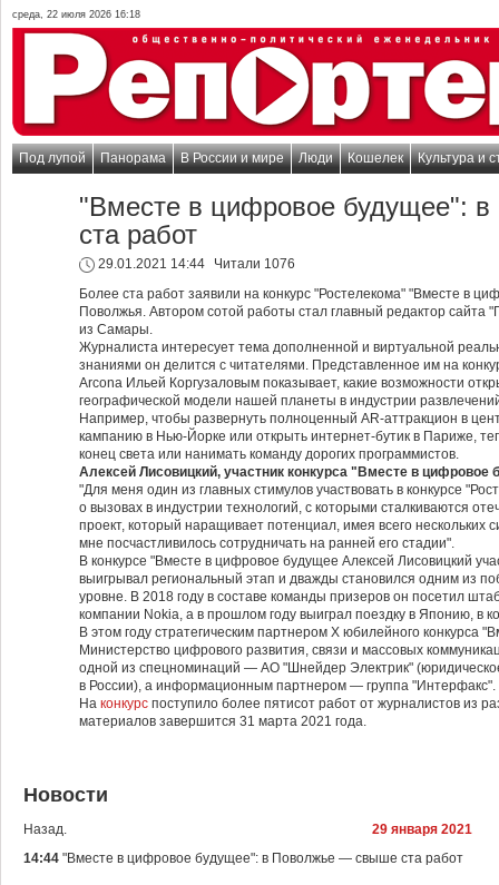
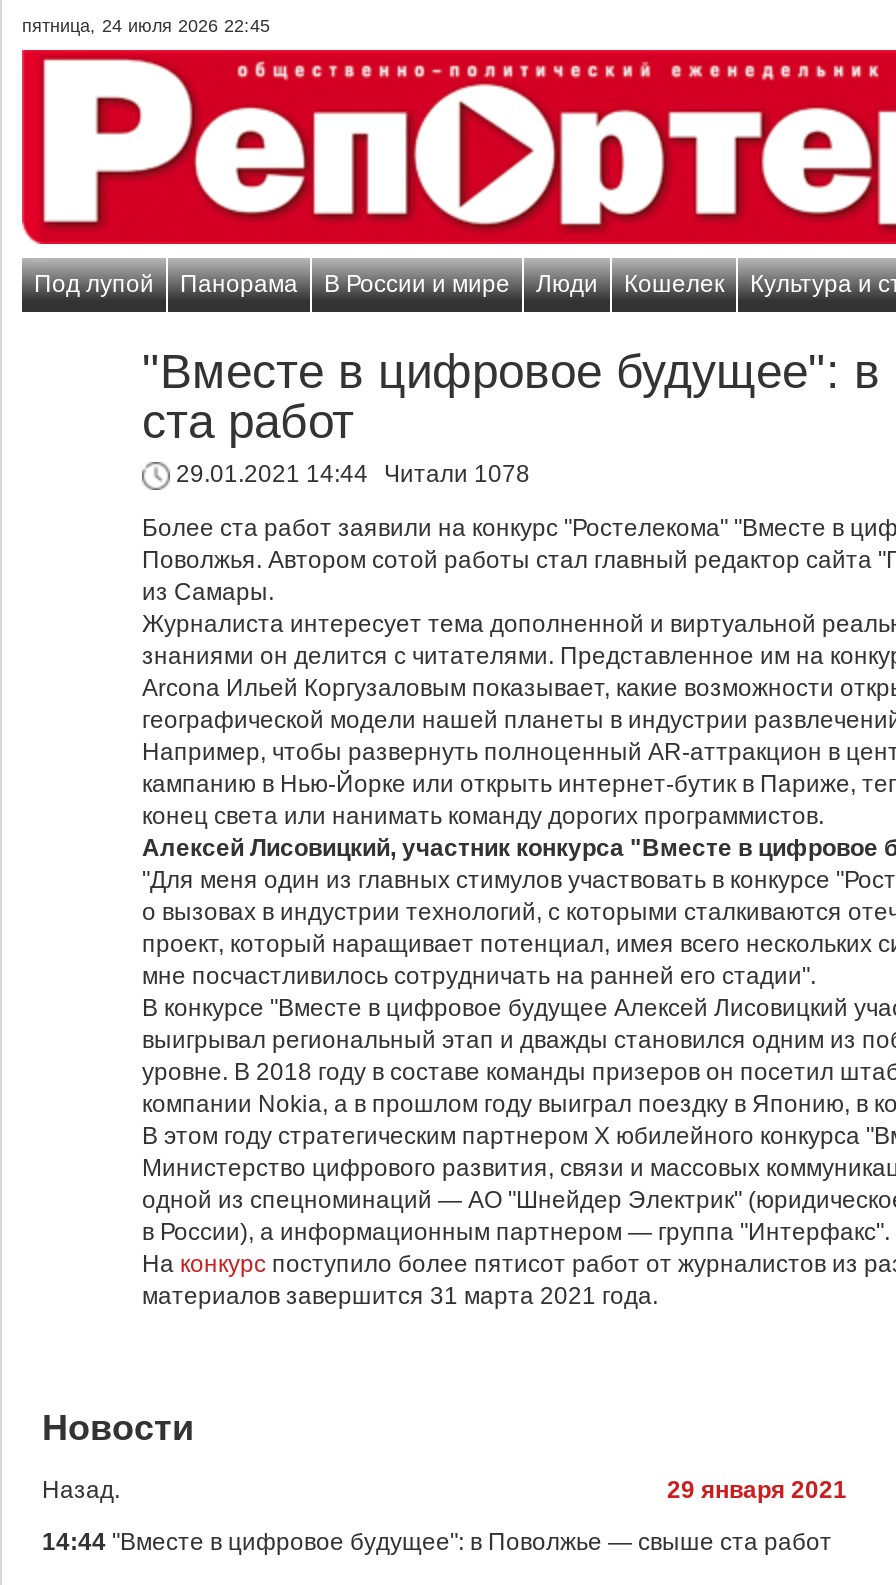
[12,9,140,20] среда, 22 июля 2026 16:18 -> [22,16,270,36] пятница, 24 июля 2026 22:45
[95,256,295,272] 29.01.2021 14:44 Читали 1076 -> [170,460,530,488] 29.01.2021 14:44 Читали 1078

